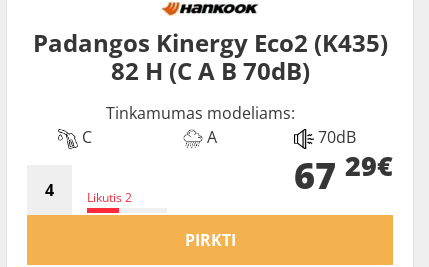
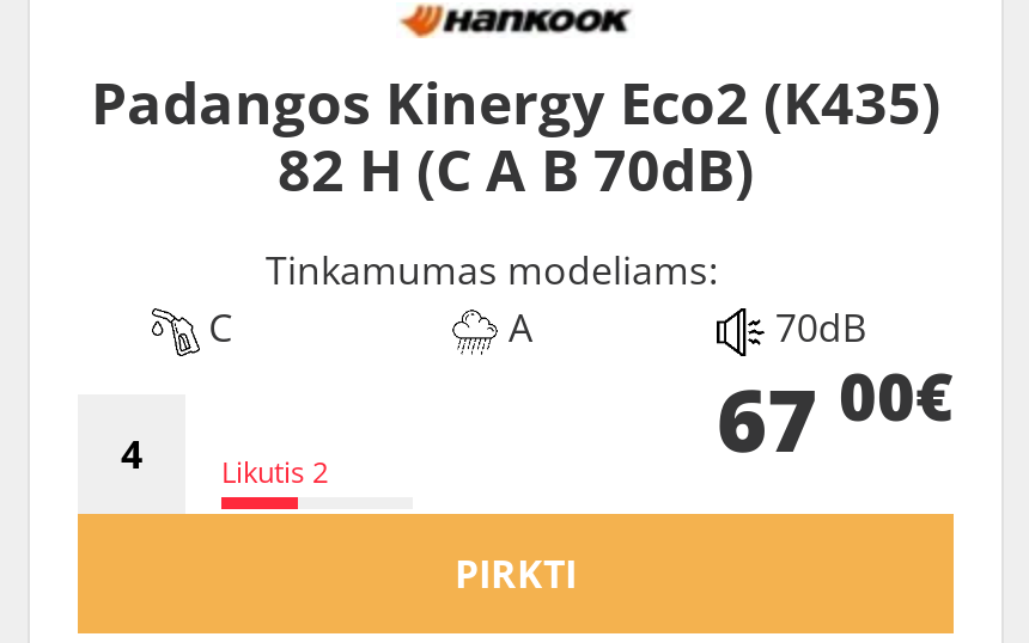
[294,147,393,200] 67 29€ -> [717,351,954,479] 67 00€

